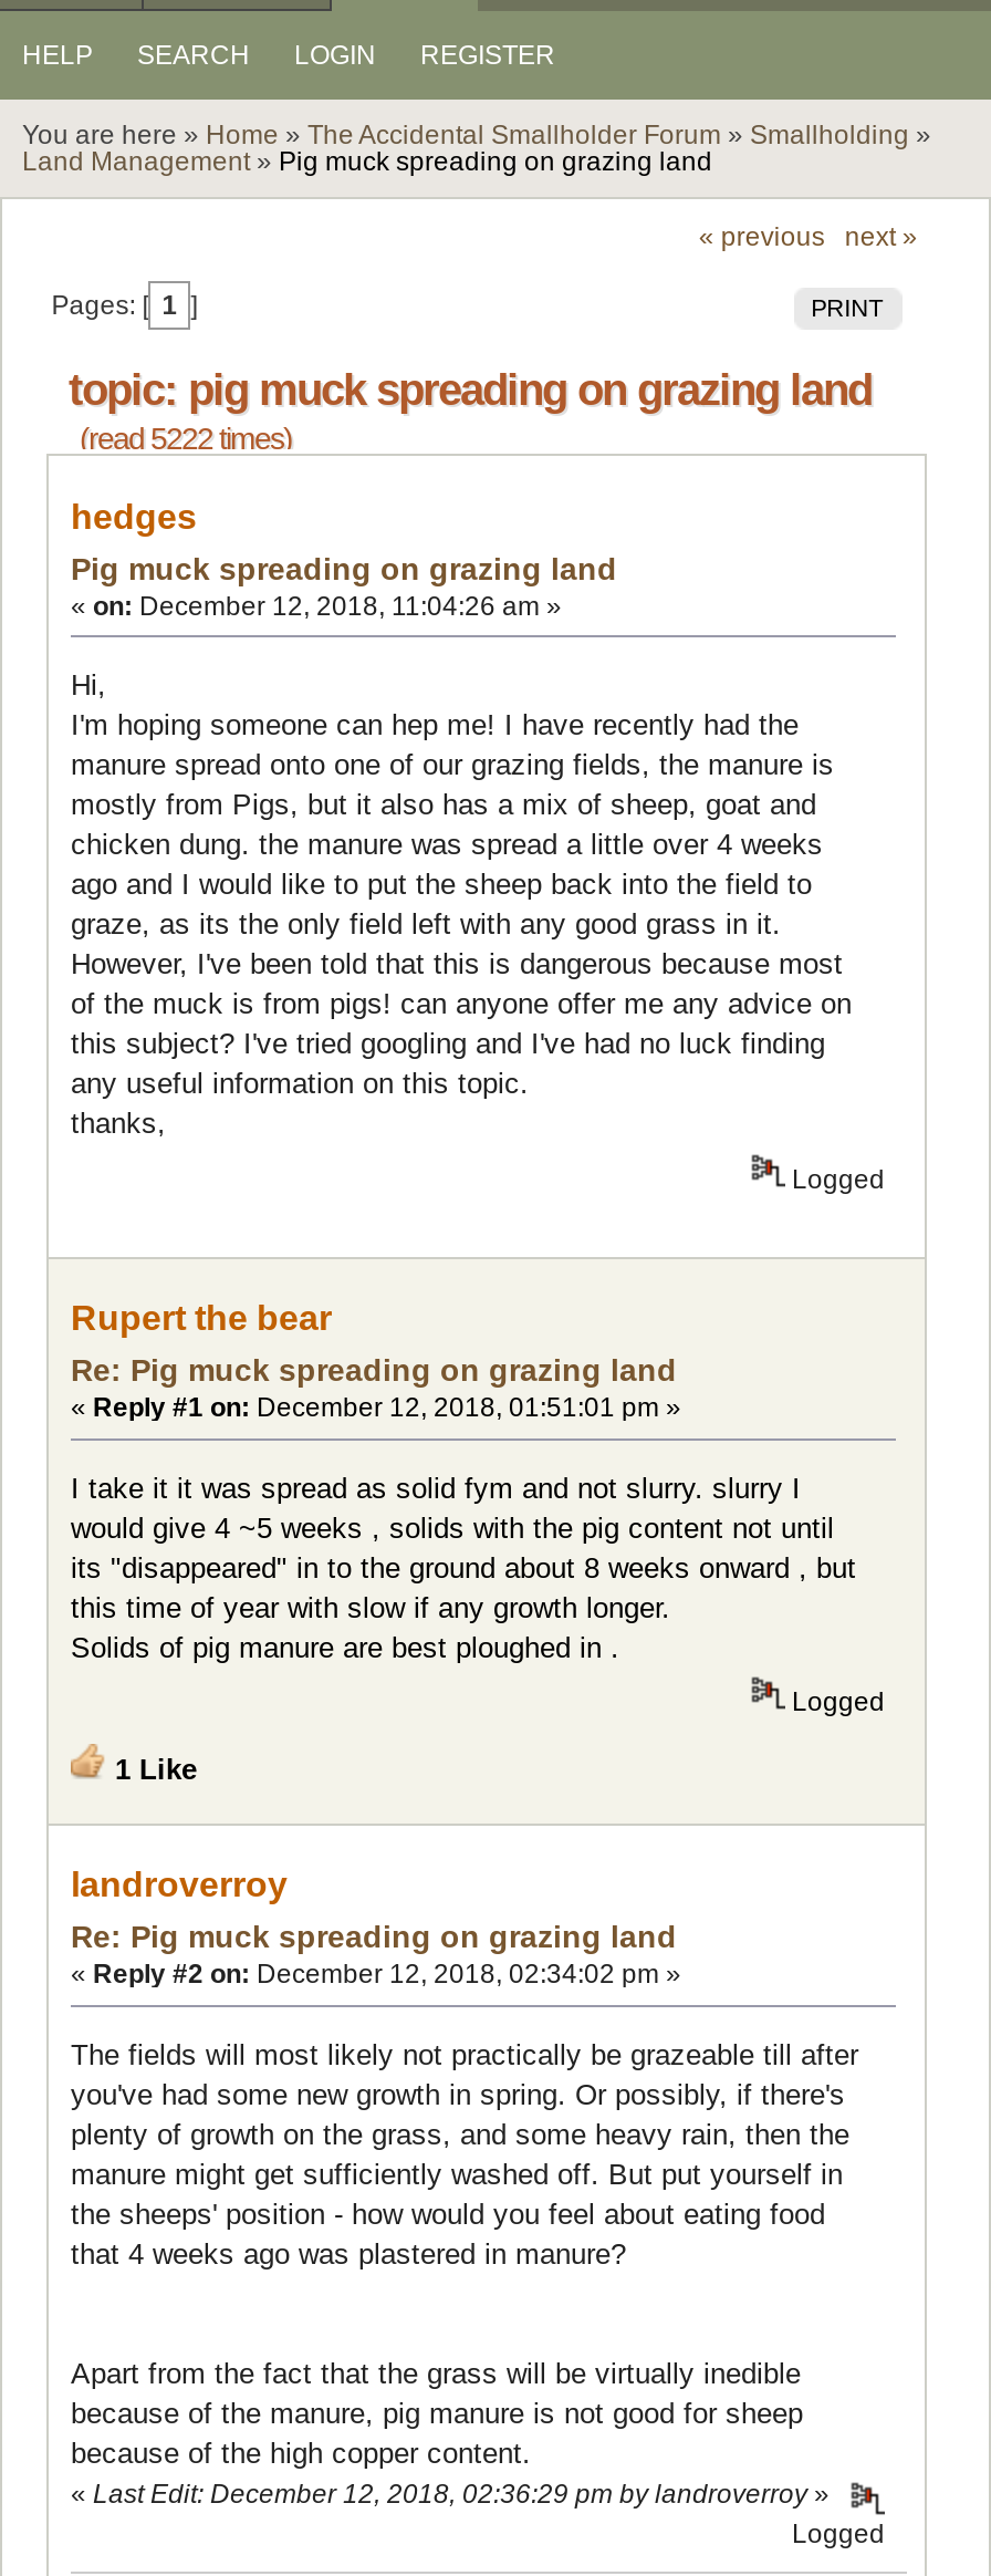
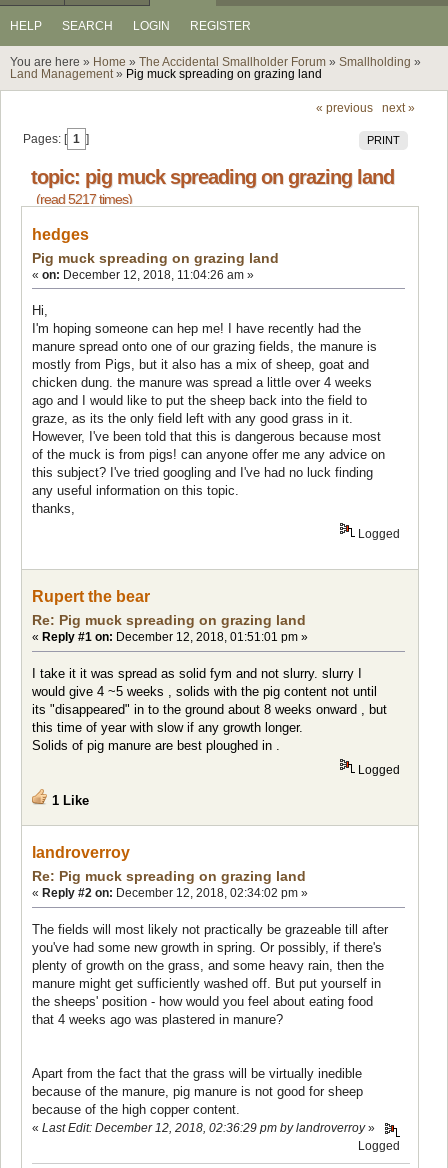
[80,421,292,457] (read 5222 times) -> [36,191,132,207] (read 5217 times)

